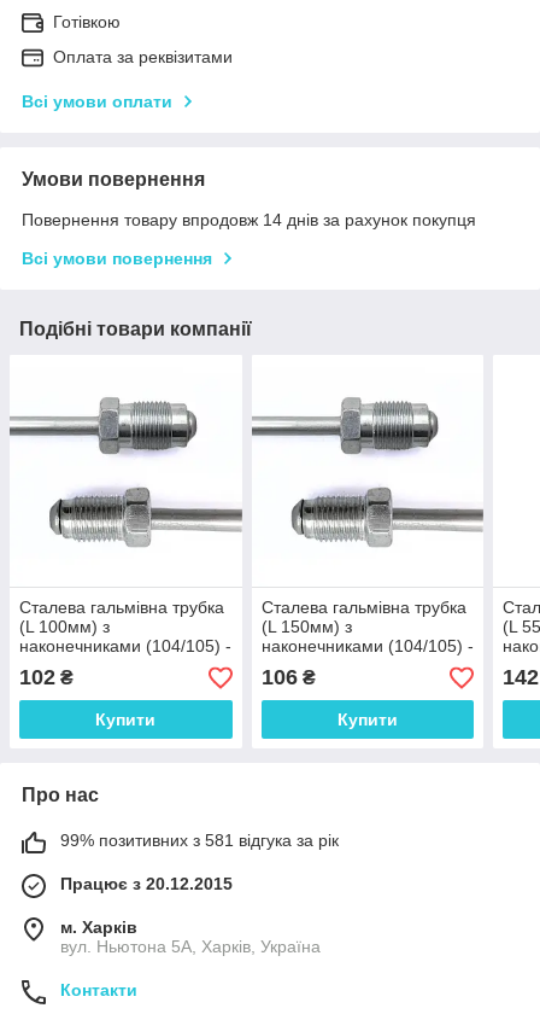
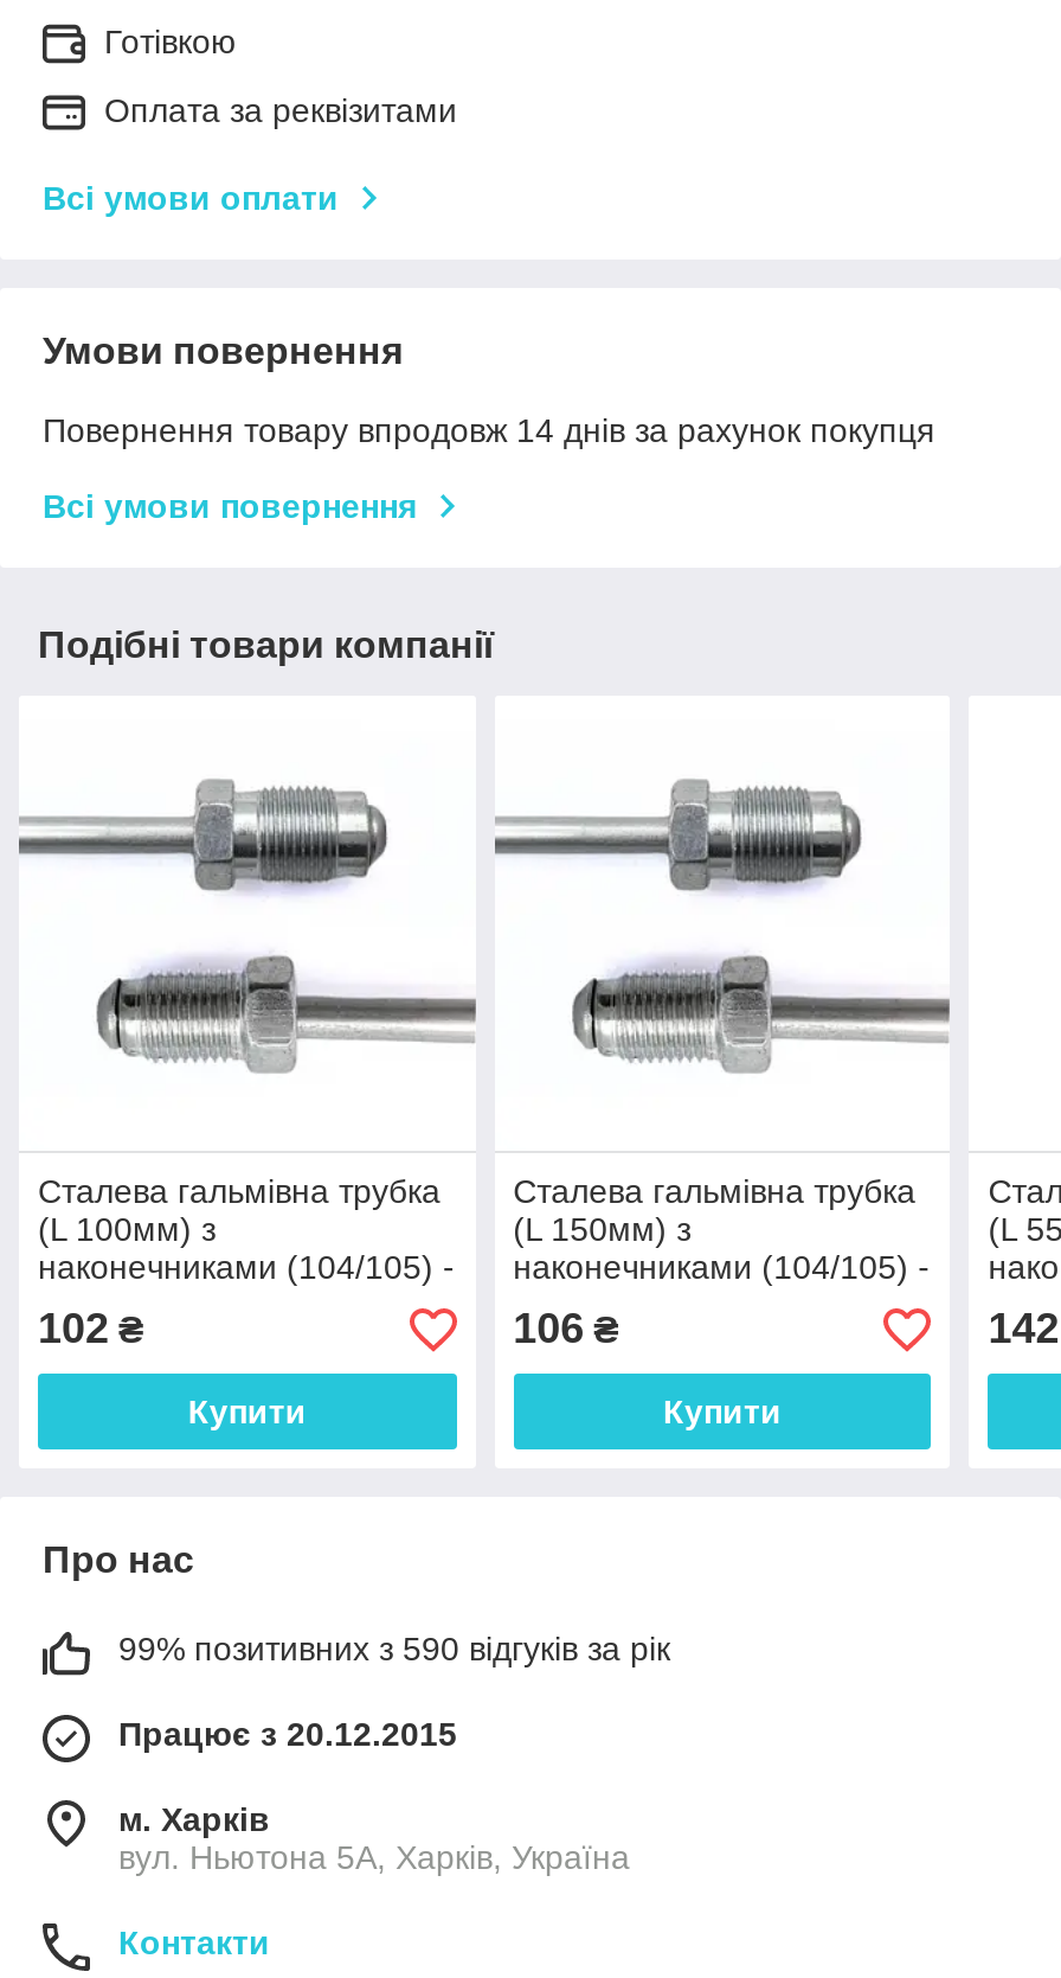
[60,831,339,850] 99% позитивних з 581 відгука за рік -> [118,1631,670,1668] 99% позитивних з 590 відгуків за рік

